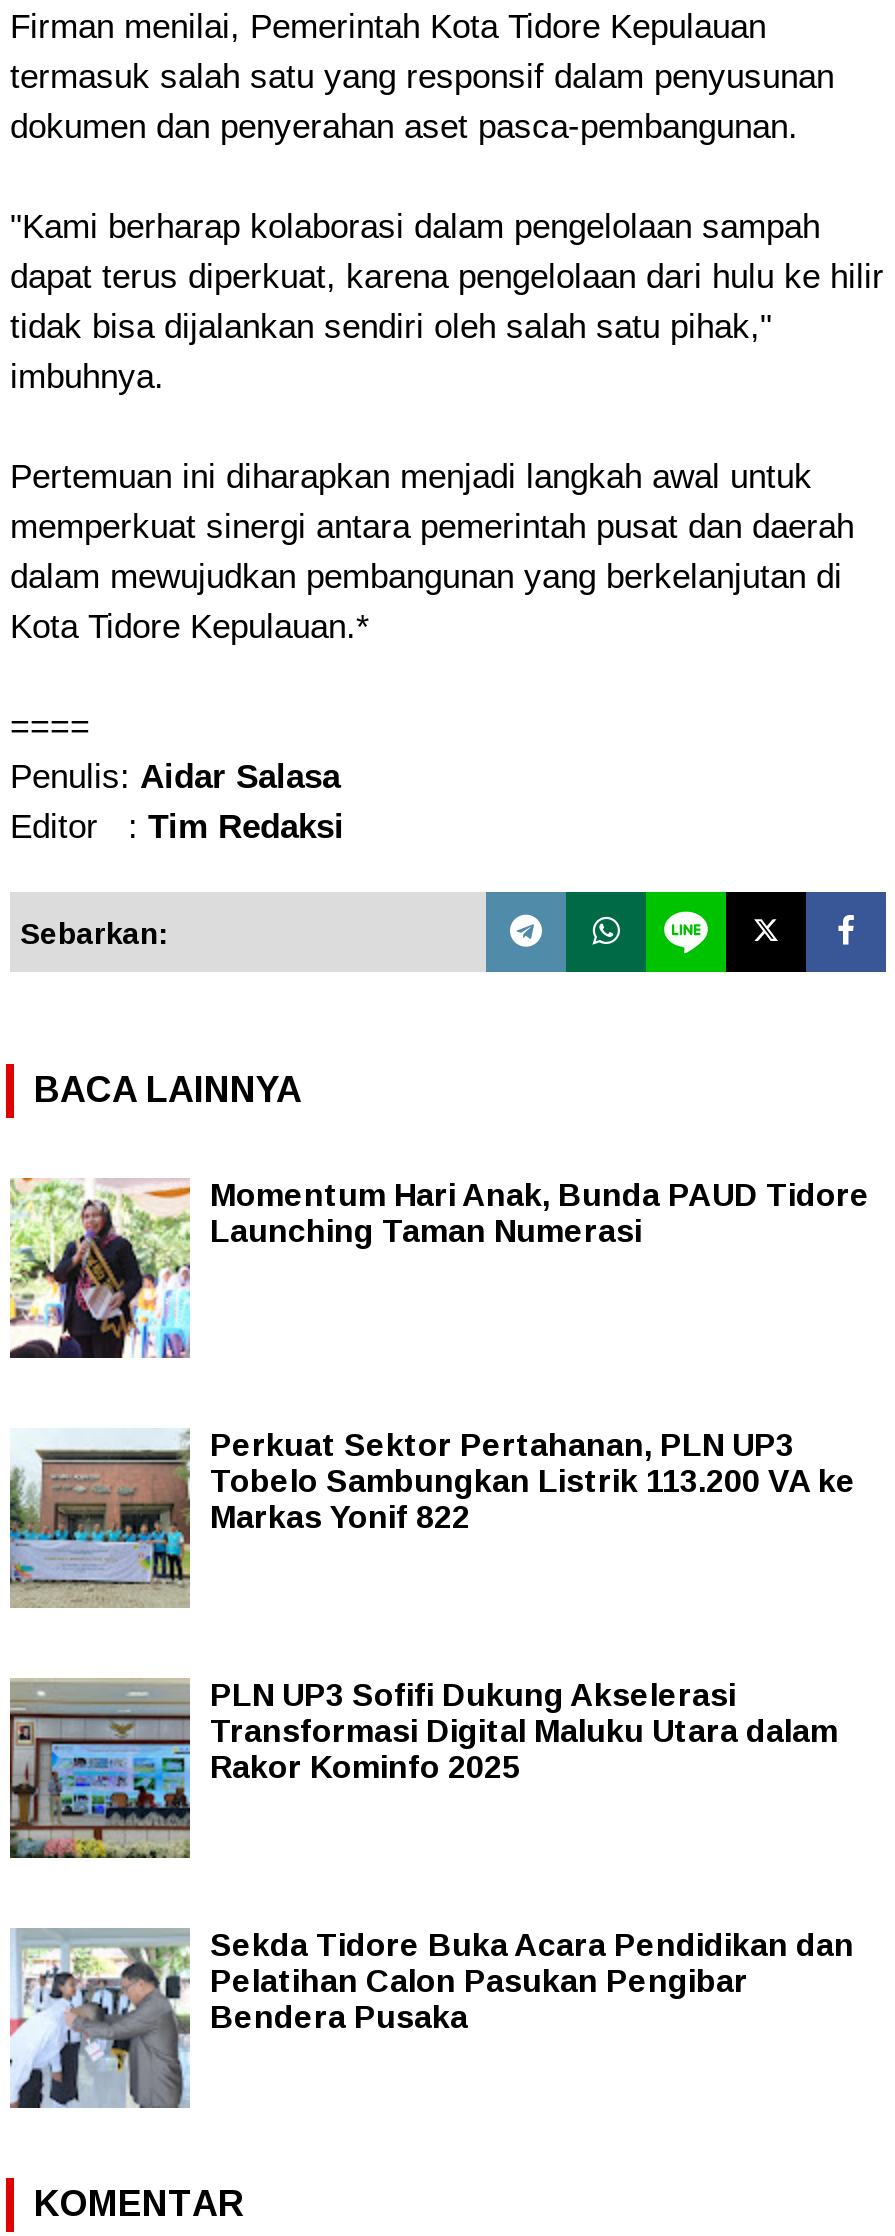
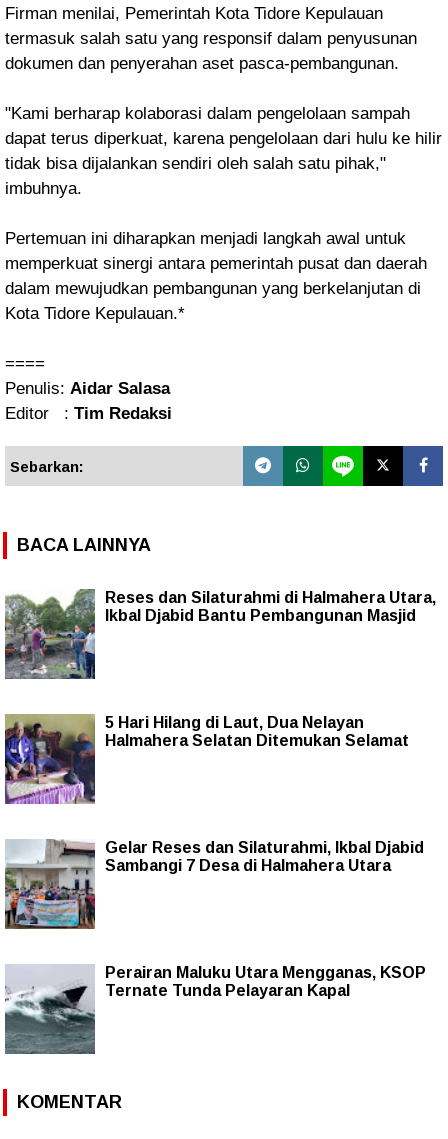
[8,1176,870,1358] [image] | Momentum Hari Anak, Bunda PAUD Tidore | Launching Taman Numerasi -> [4,589,436,680] [image] | Reses dan Silaturahmi di Halmahera Utara, | Ikbal Djabid Bantu Pembangunan Masjid
[8,1428,856,1608] [image] | Perkuat Sektor Pertahanan, PLN UP3 | Tobelo Sambungkan Listrik 113.200 VA ke | Markas Yonif 822 -> [4,713,409,805] [image] | 5 Hari Hilang di Laut, Dua Nelayan | Halmahera Selatan Ditemukan Selamat
[8,1678,838,1858] [image] | PLN UP3 Sofifi Dukung Akselerasi | Transformasi Digital Maluku Utara dalam | Rakor Kominfo 2025 -> [5,839,424,929] [image] | Gelar Reses dan Silaturahmi, Ikbal Djabid | Sambangi 7 Desa di Halmahera Utara
[8,1928,854,2108] [image] | Sekda Tidore Buka Acara Pendidikan dan | Pelatihan Calon Pasukan Pengibar | Bendera Pusaka -> [4,964,426,1054] [image] | Perairan Maluku Utara Mengganas, KSOP | Ternate Tunda Pelayaran Kapal

